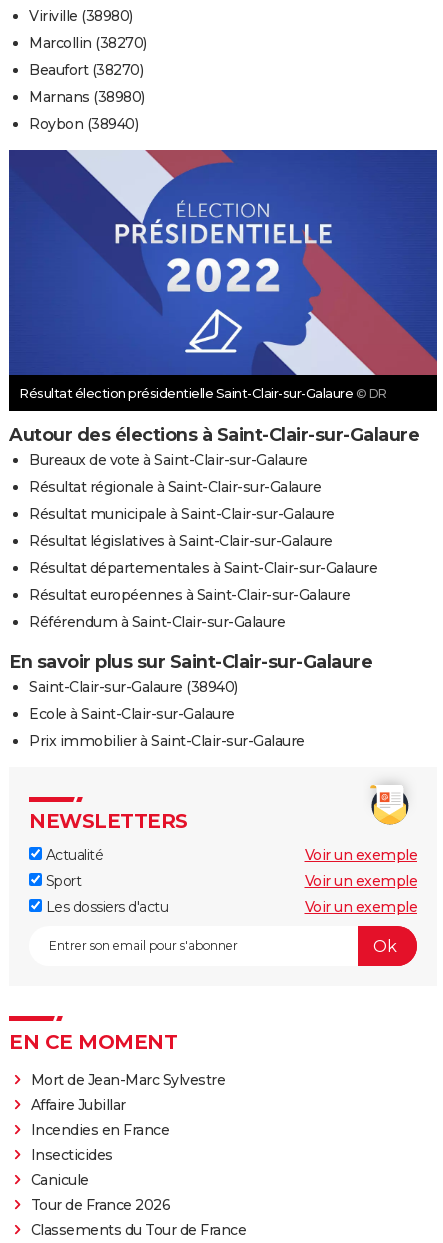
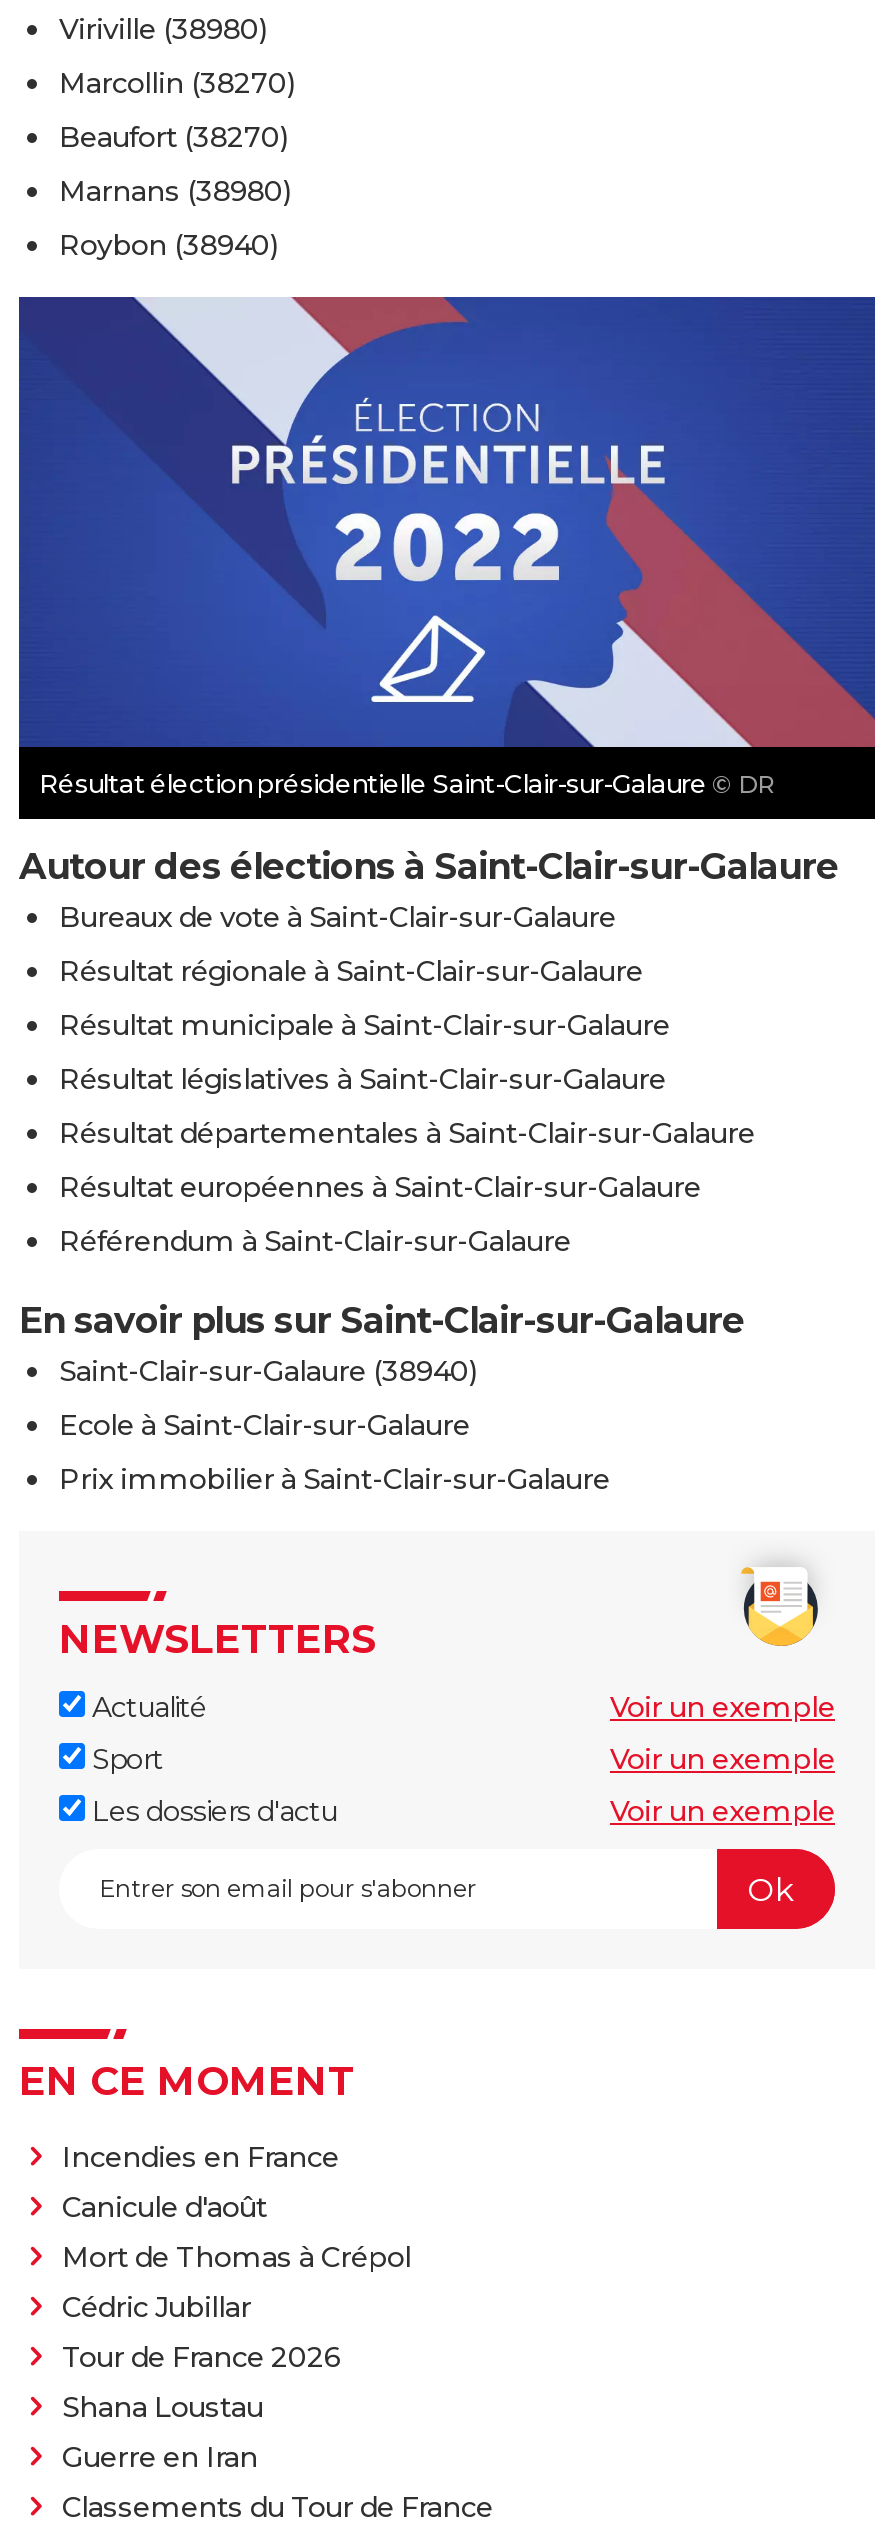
[30,1071,225,1114] Mort de Jean-Marc Sylvestre | Affaire Jubillar -> none
moved [30,1121,169,1139] -> [62,2140,339,2176]: Incendies en France
[30,1146,112,1189] Insecticides | Canicule -> [62,2190,411,2326] Canicule d'août | Mort de Thomas à Crépol | Cédric Jubillar
moved [30,1196,170,1214] -> [62,2340,341,2376]: Tour de France 2026
none -> [62,2390,263,2476] Shana Loustau | Guerre en Iran

